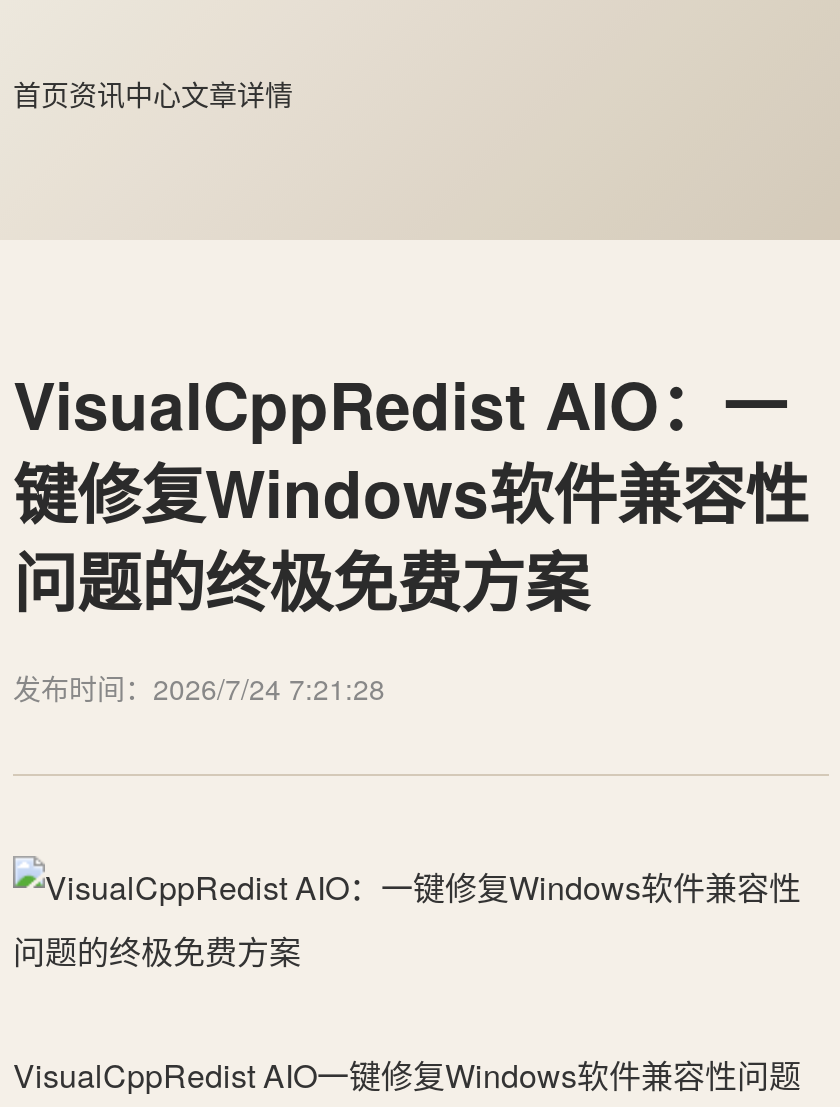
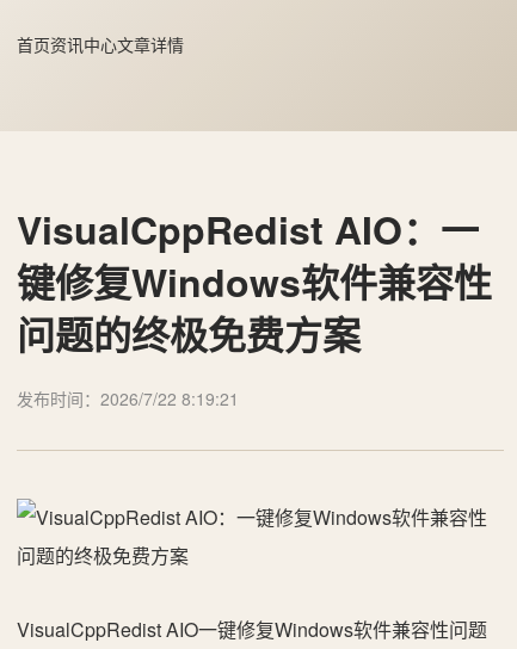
[13,668,385,708] 发布时间：2026/7/24 7:21:28 -> [17,387,239,410] 发布时间：2026/7/22 8:19:21

